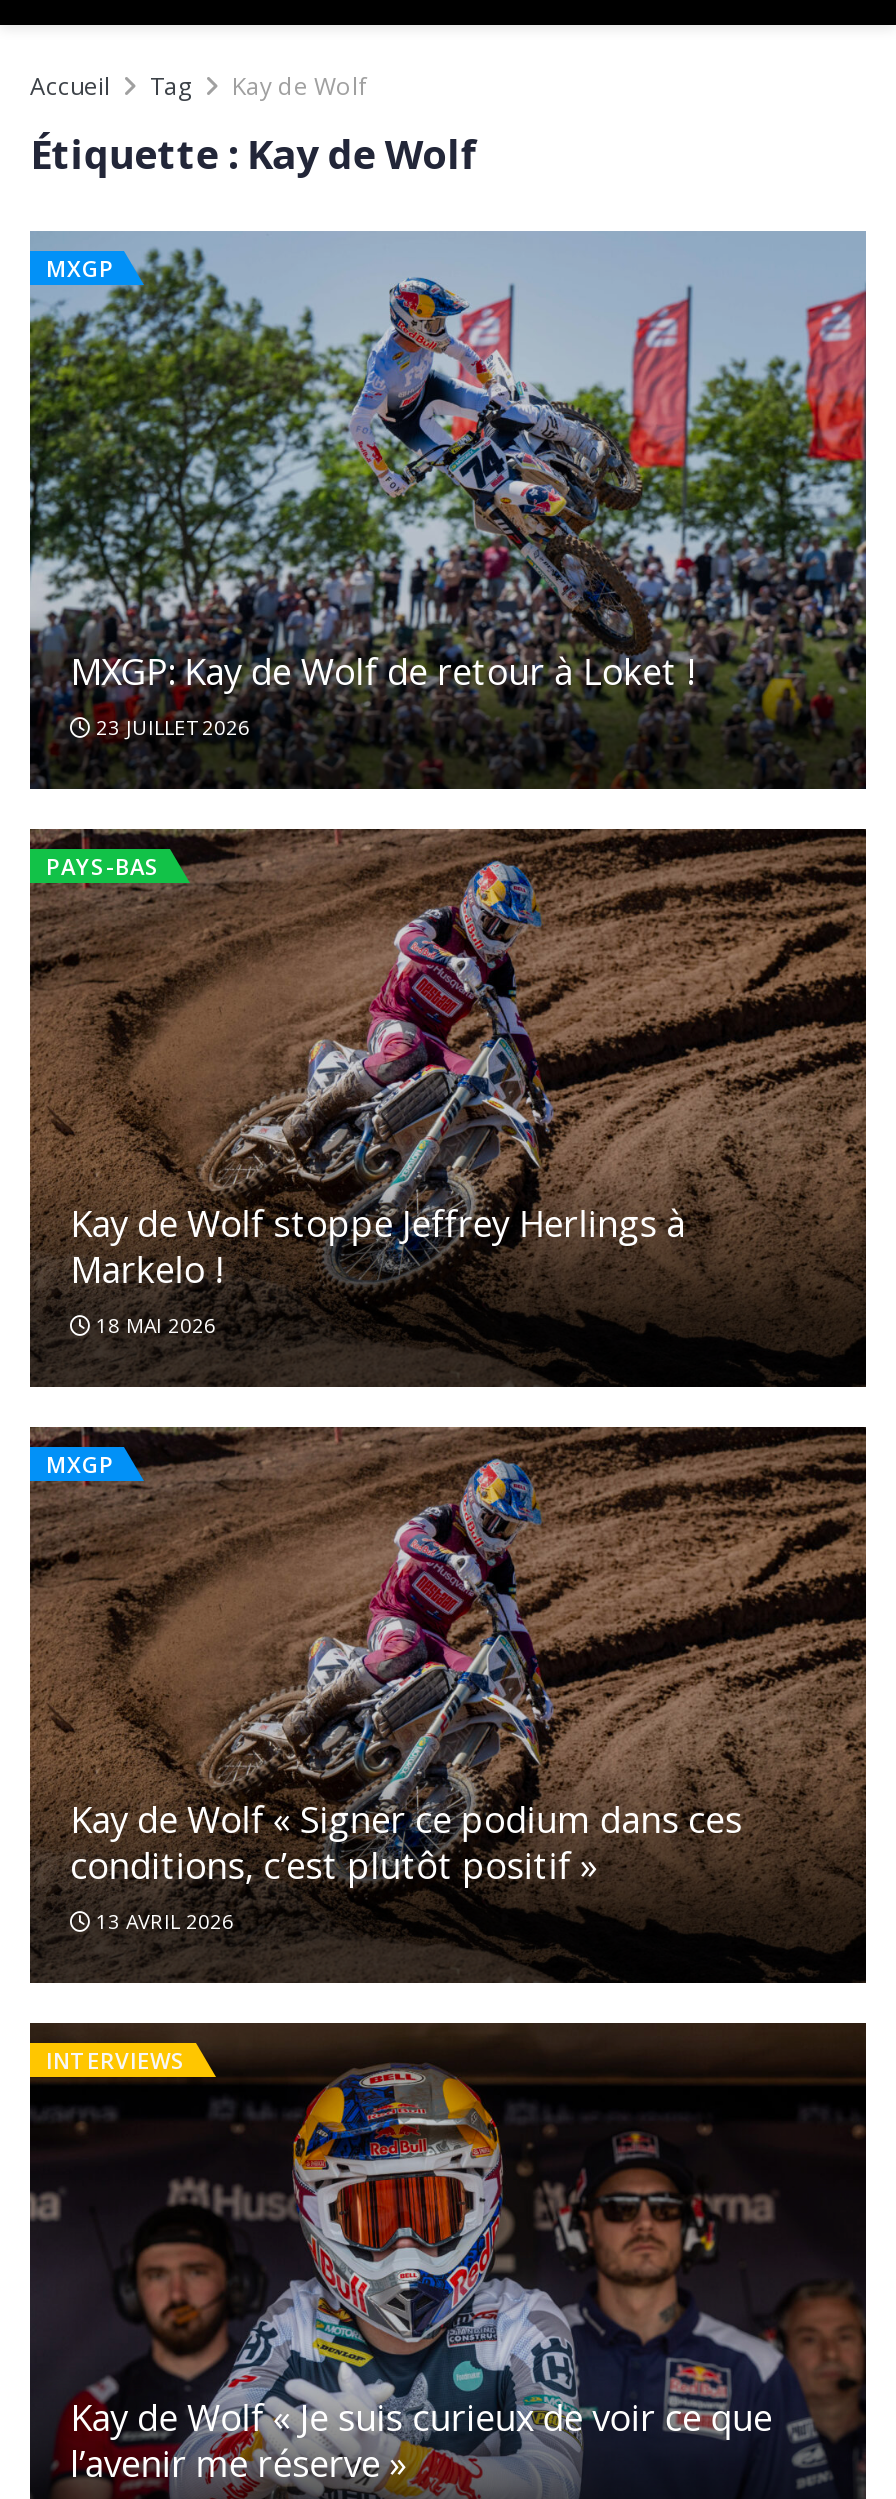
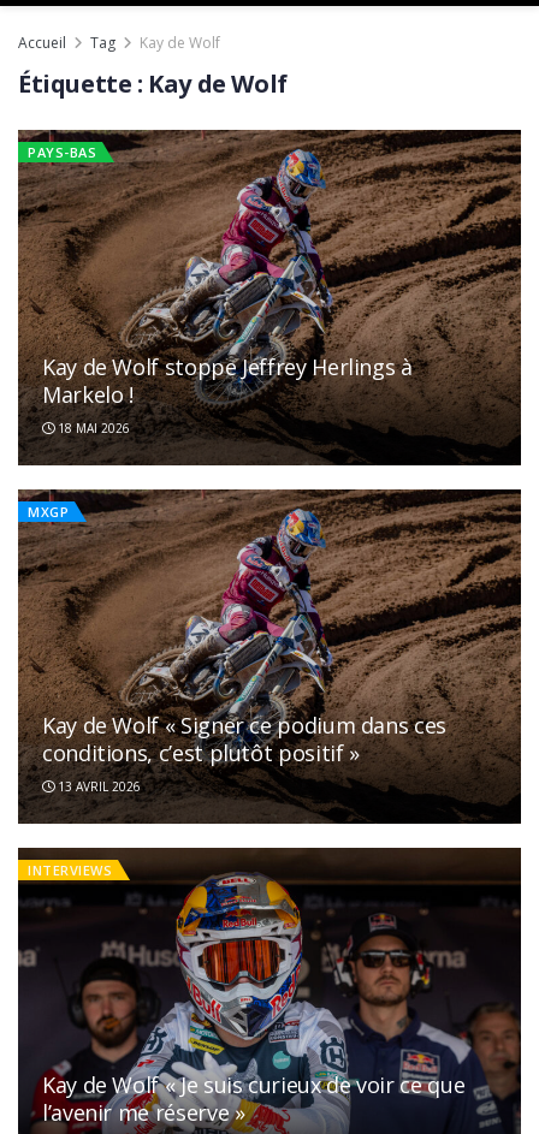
[28,231,868,789] [image] | MXGP -> none
[70,647,693,741] MXGP: Kay de Wolf de retour à Loket ! | 23 JUILLET 2026 -> none

